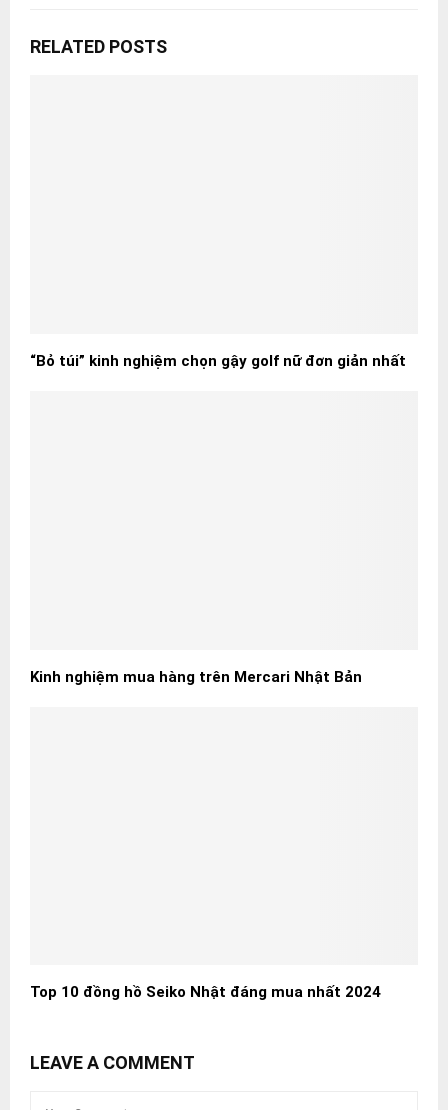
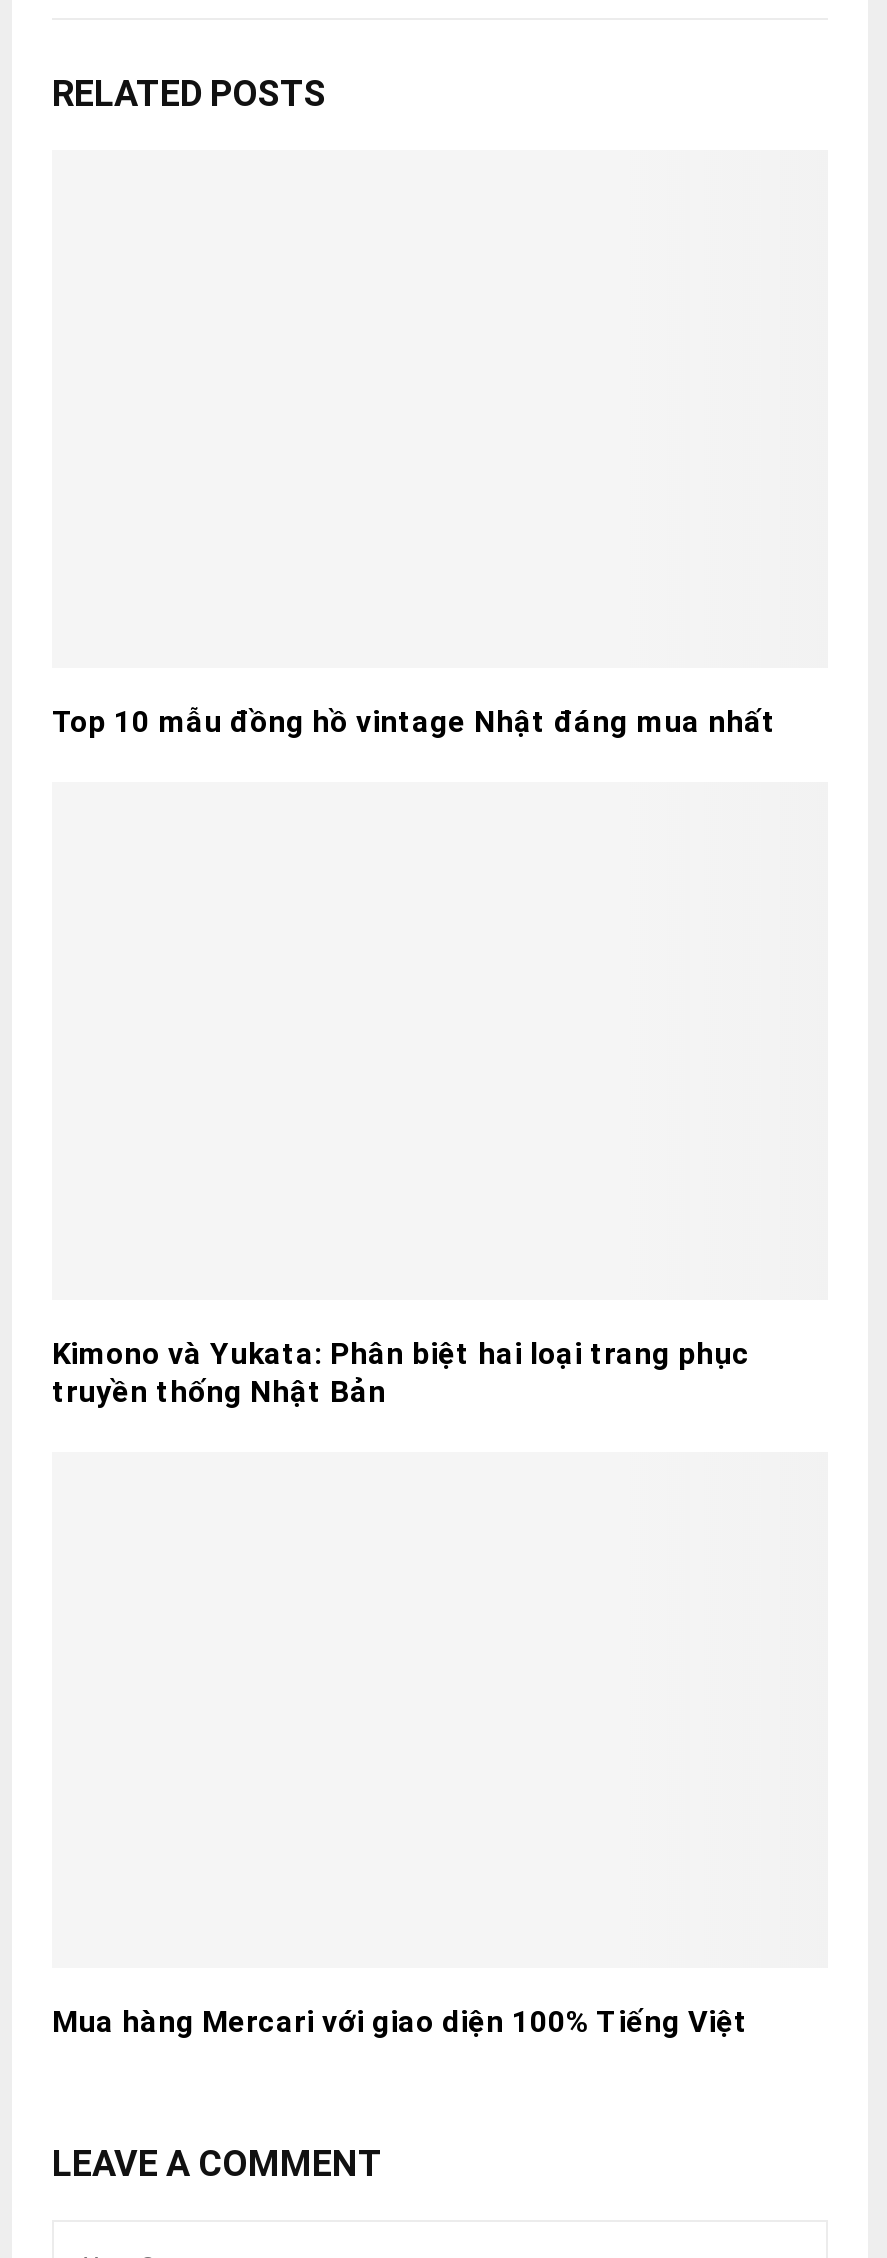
[30,352,406,370] “Bỏ túi” kinh nghiệm chọn gậy golf nữ đơn giản nhất -> [52,704,776,740] Top 10 mẫu đồng hồ vintage Nhật đáng mua nhất
[30,668,362,686] Kinh nghiệm mua hàng trên Mercari Nhật Bản -> [52,1336,750,1410] Kimono và Yukata: Phân biệt hai loại trang phục | truyền thống Nhật Bản
[30,983,381,1001] Top 10 đồng hồ Seiko Nhật đáng mua nhất 2024 -> [52,2005,748,2041] Mua hàng Mercari với giao diện 100% Tiếng Việt

